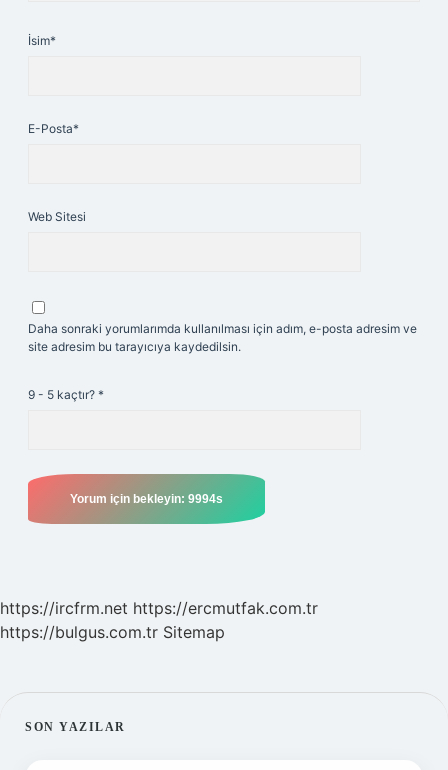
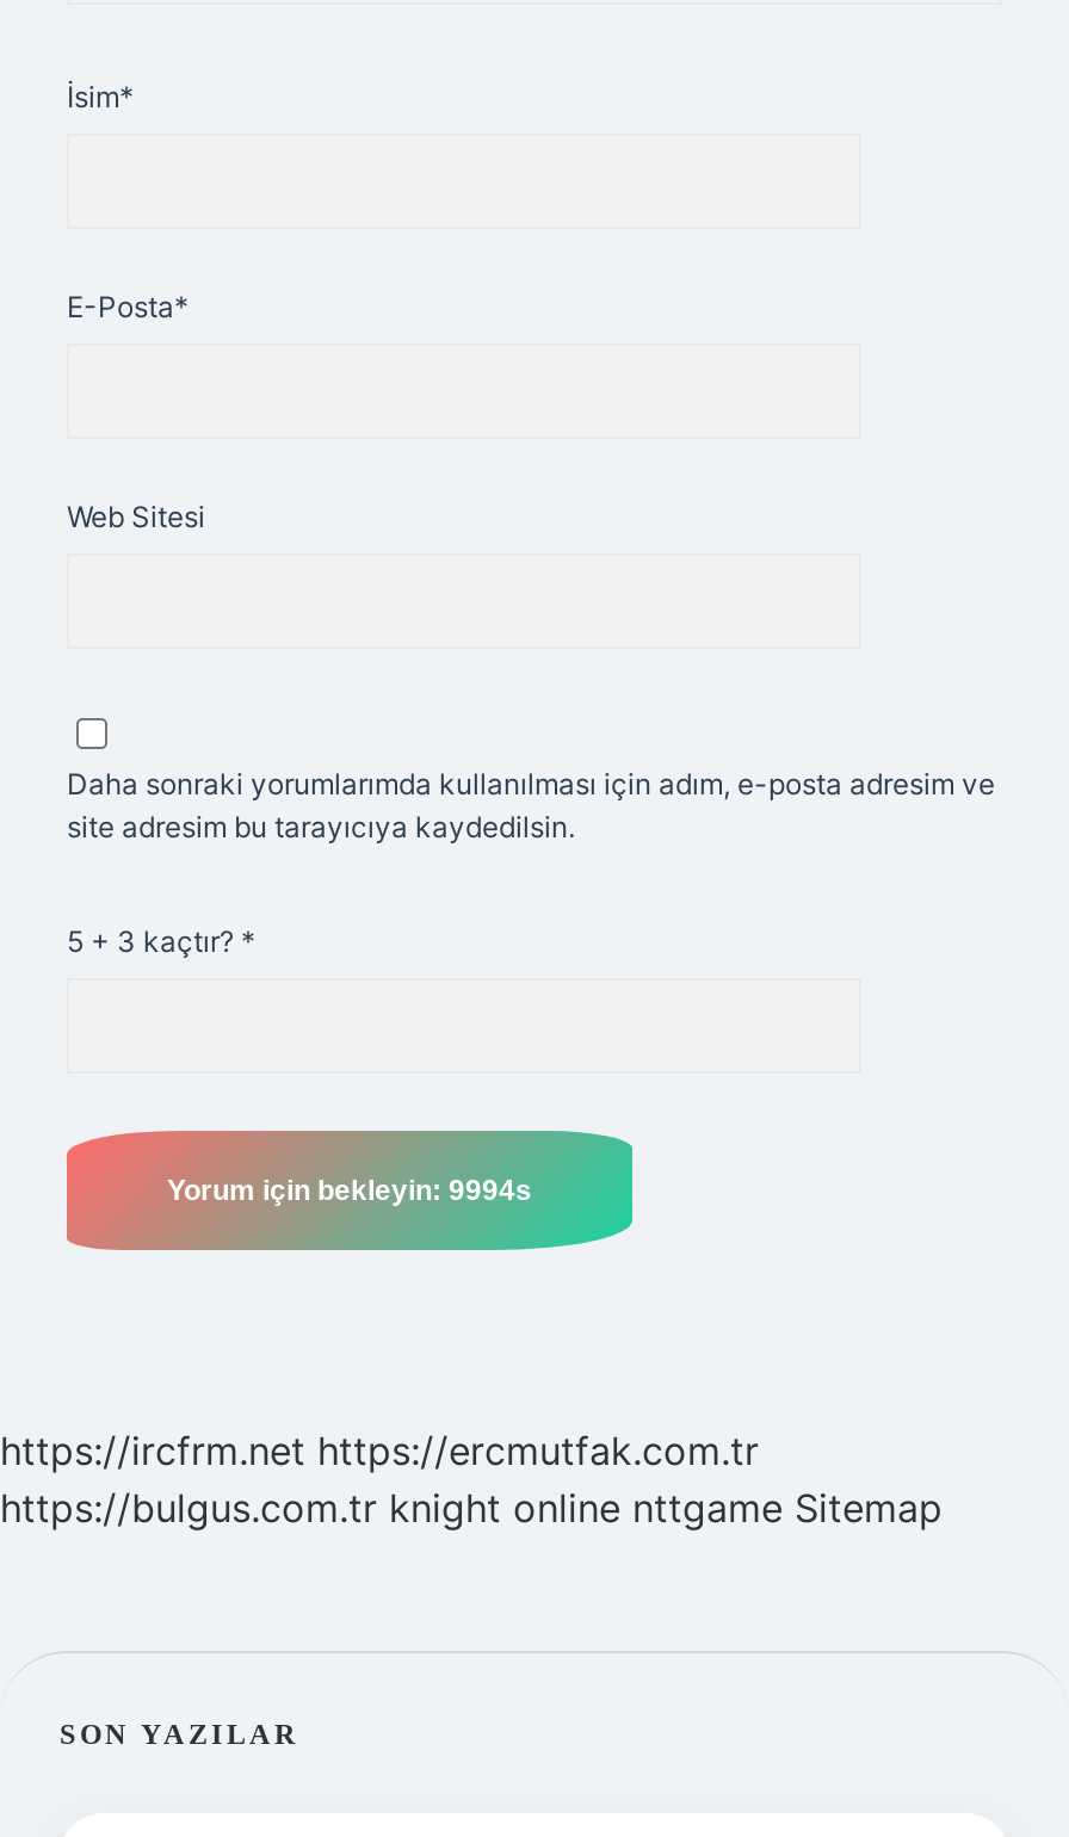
[28,387,104,402] 9 - 5 kaçtır? * -> [67,923,255,959] 5 + 3 kaçtır? *
[0,622,225,642] https://bulgus.com.tr Sitemap -> [0,1484,943,1532] https://bulgus.com.tr knight online nttgame Sitemap

